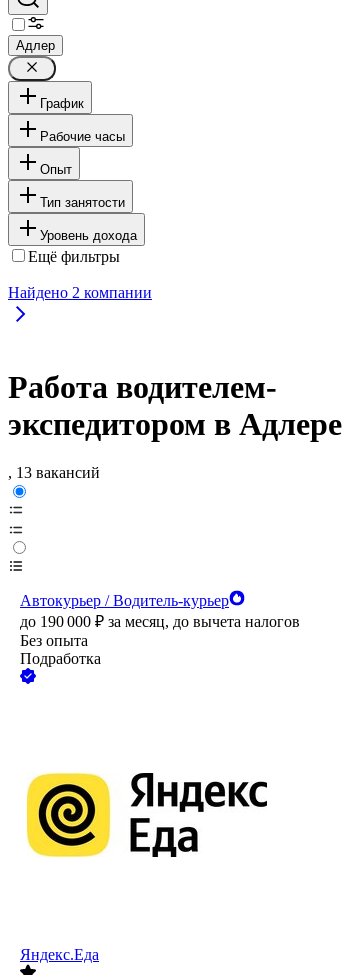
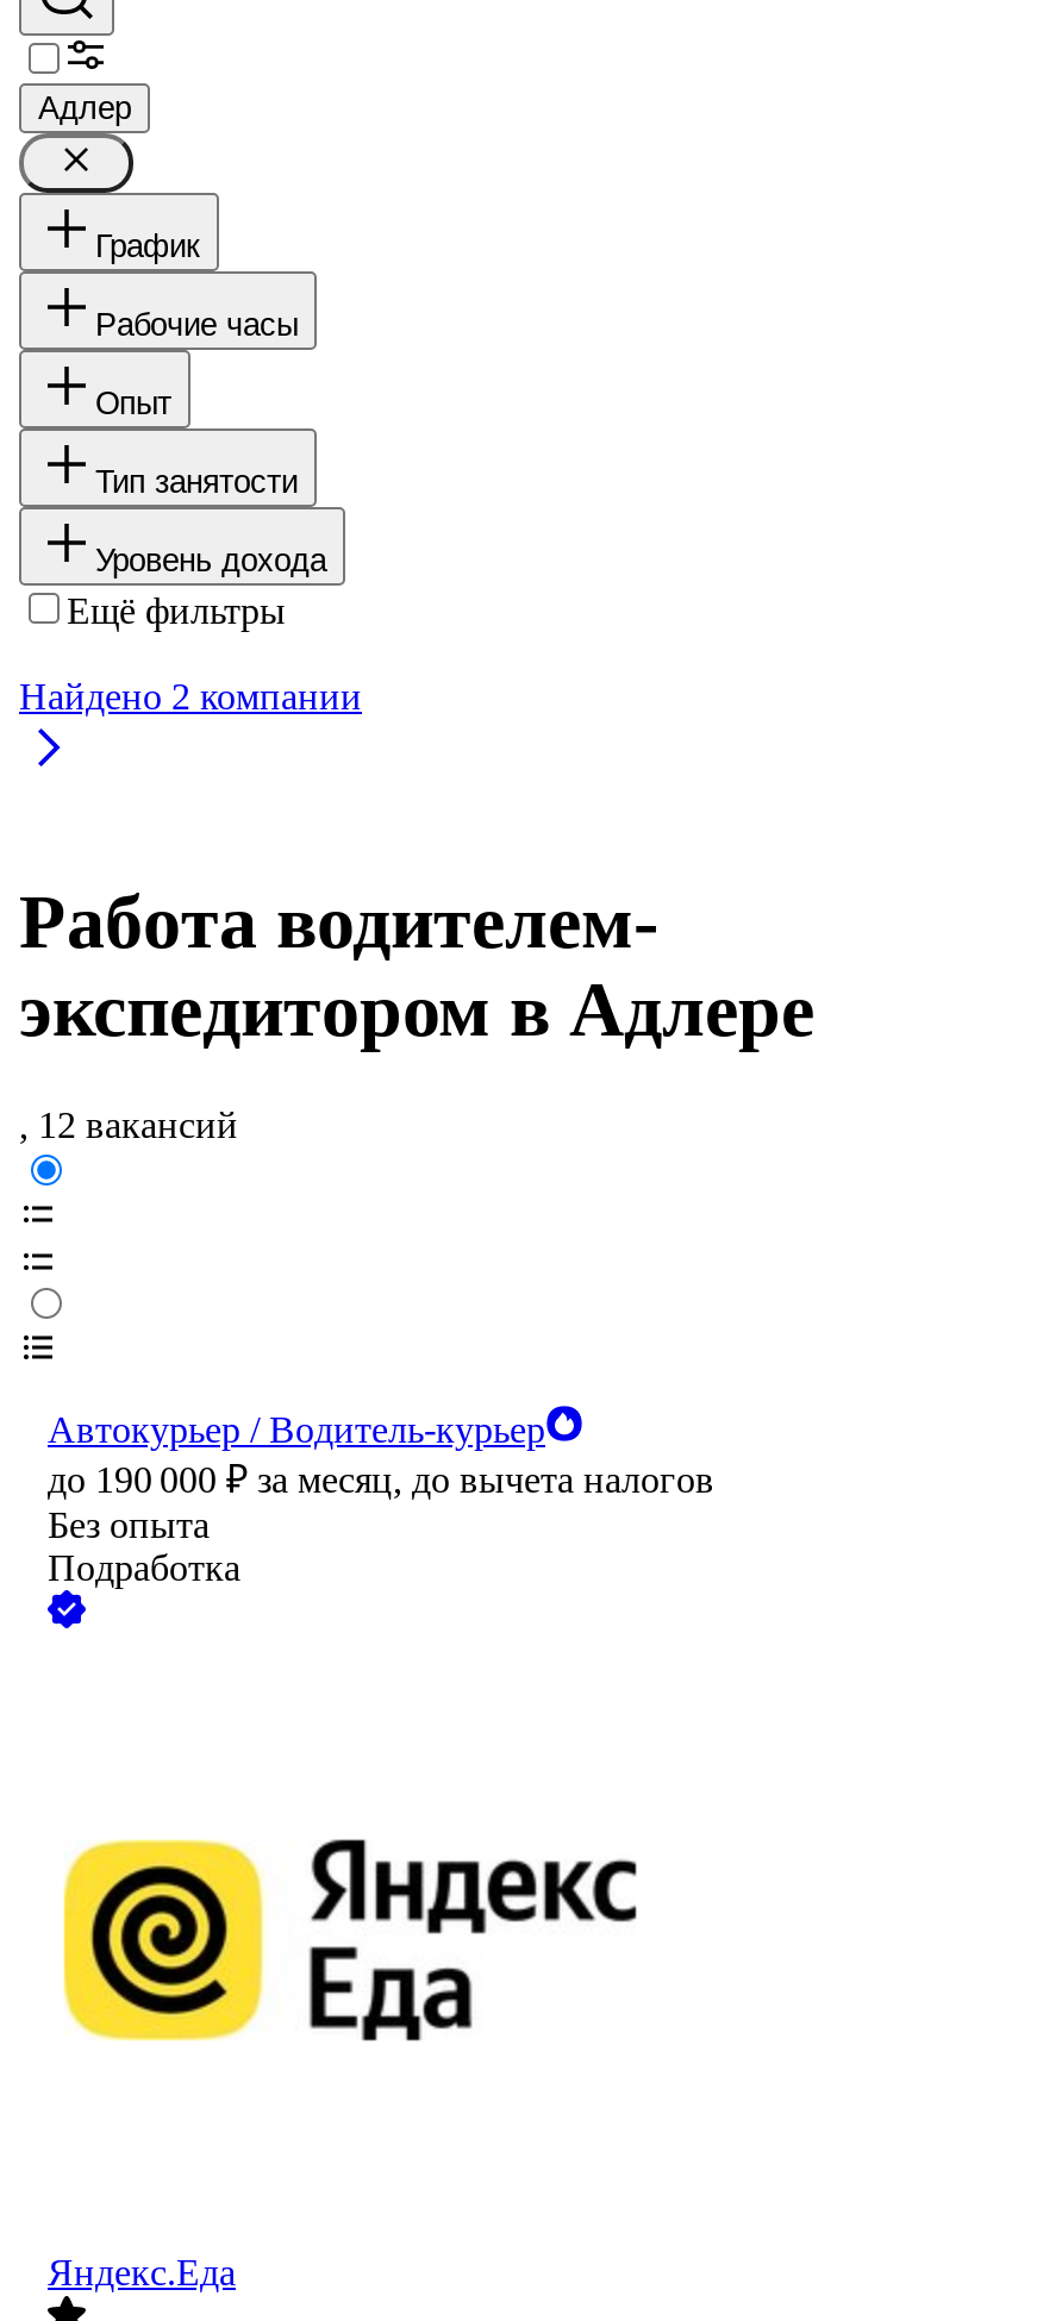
[8,464,100,481] , 13 вакансий -> [19,1106,238,1146] , 12 вакансий

